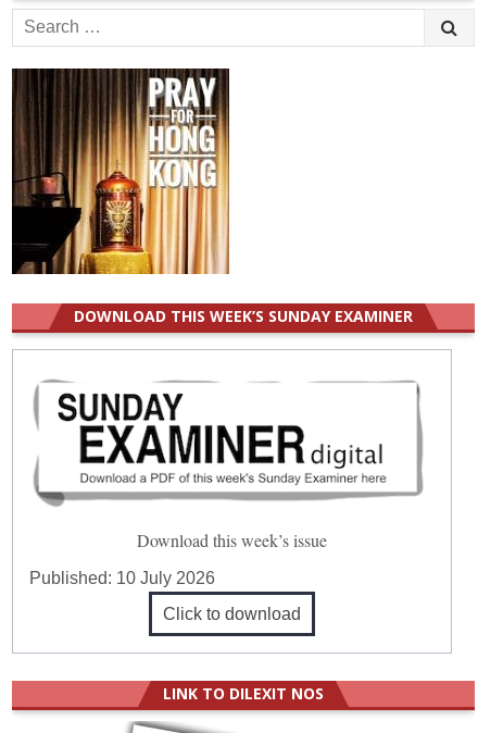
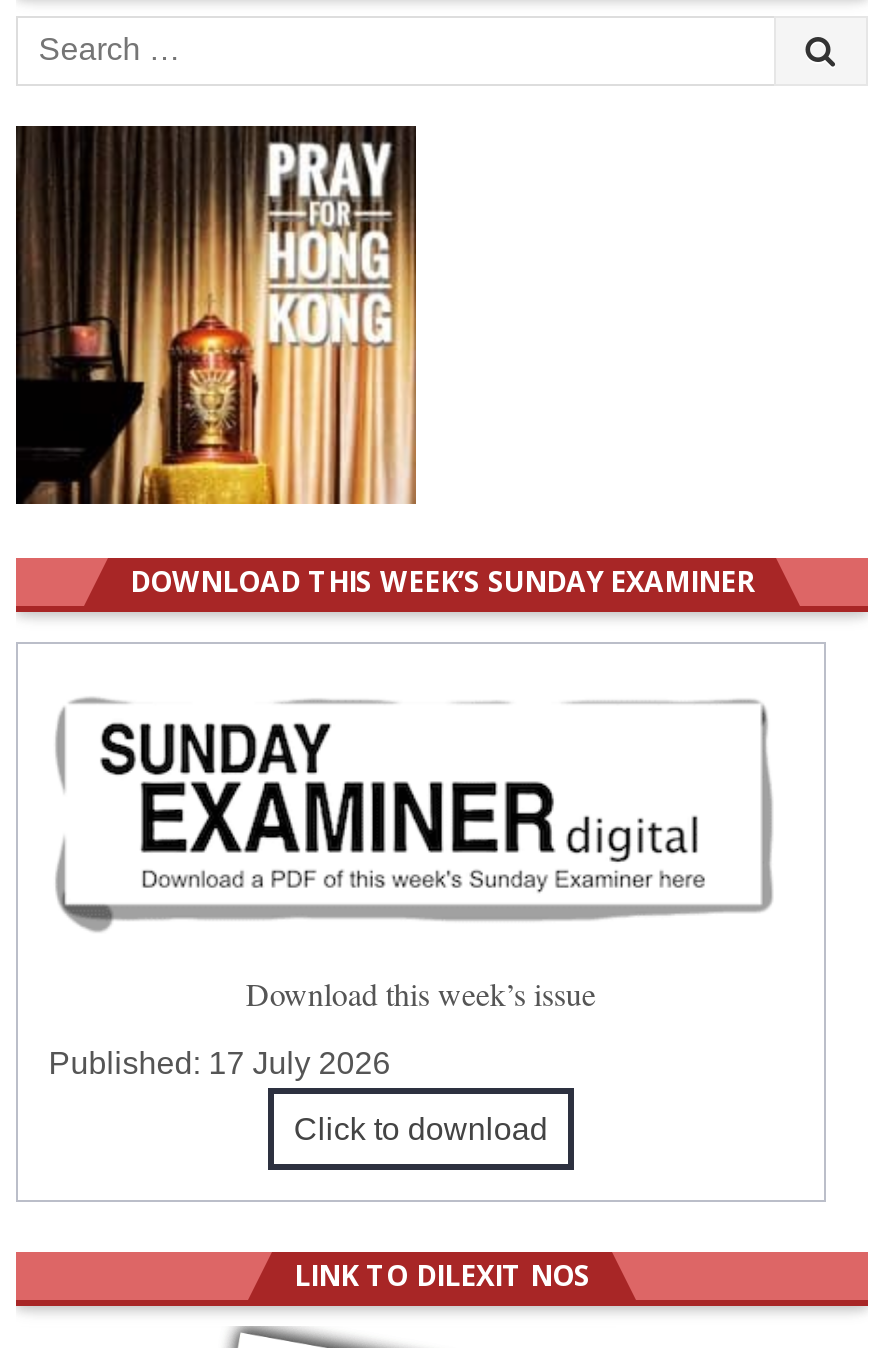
[30,569,215,587] Published: 10 July 2026 -> [48,1046,390,1080] Published: 17 July 2026

